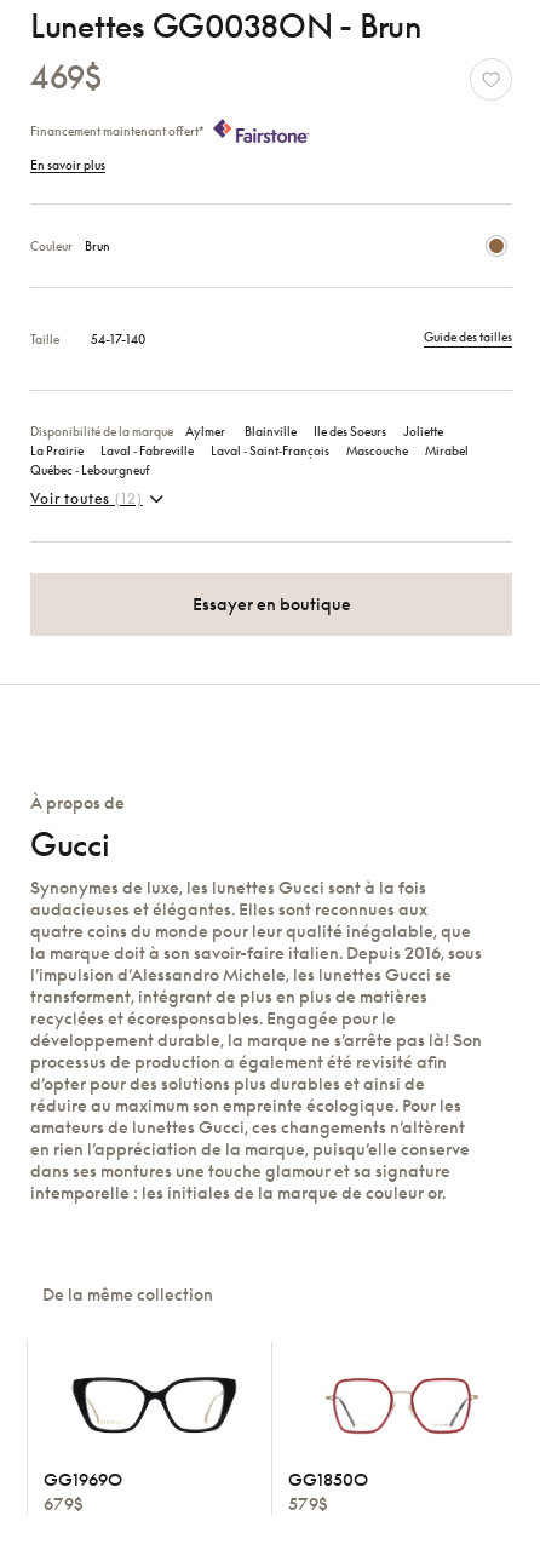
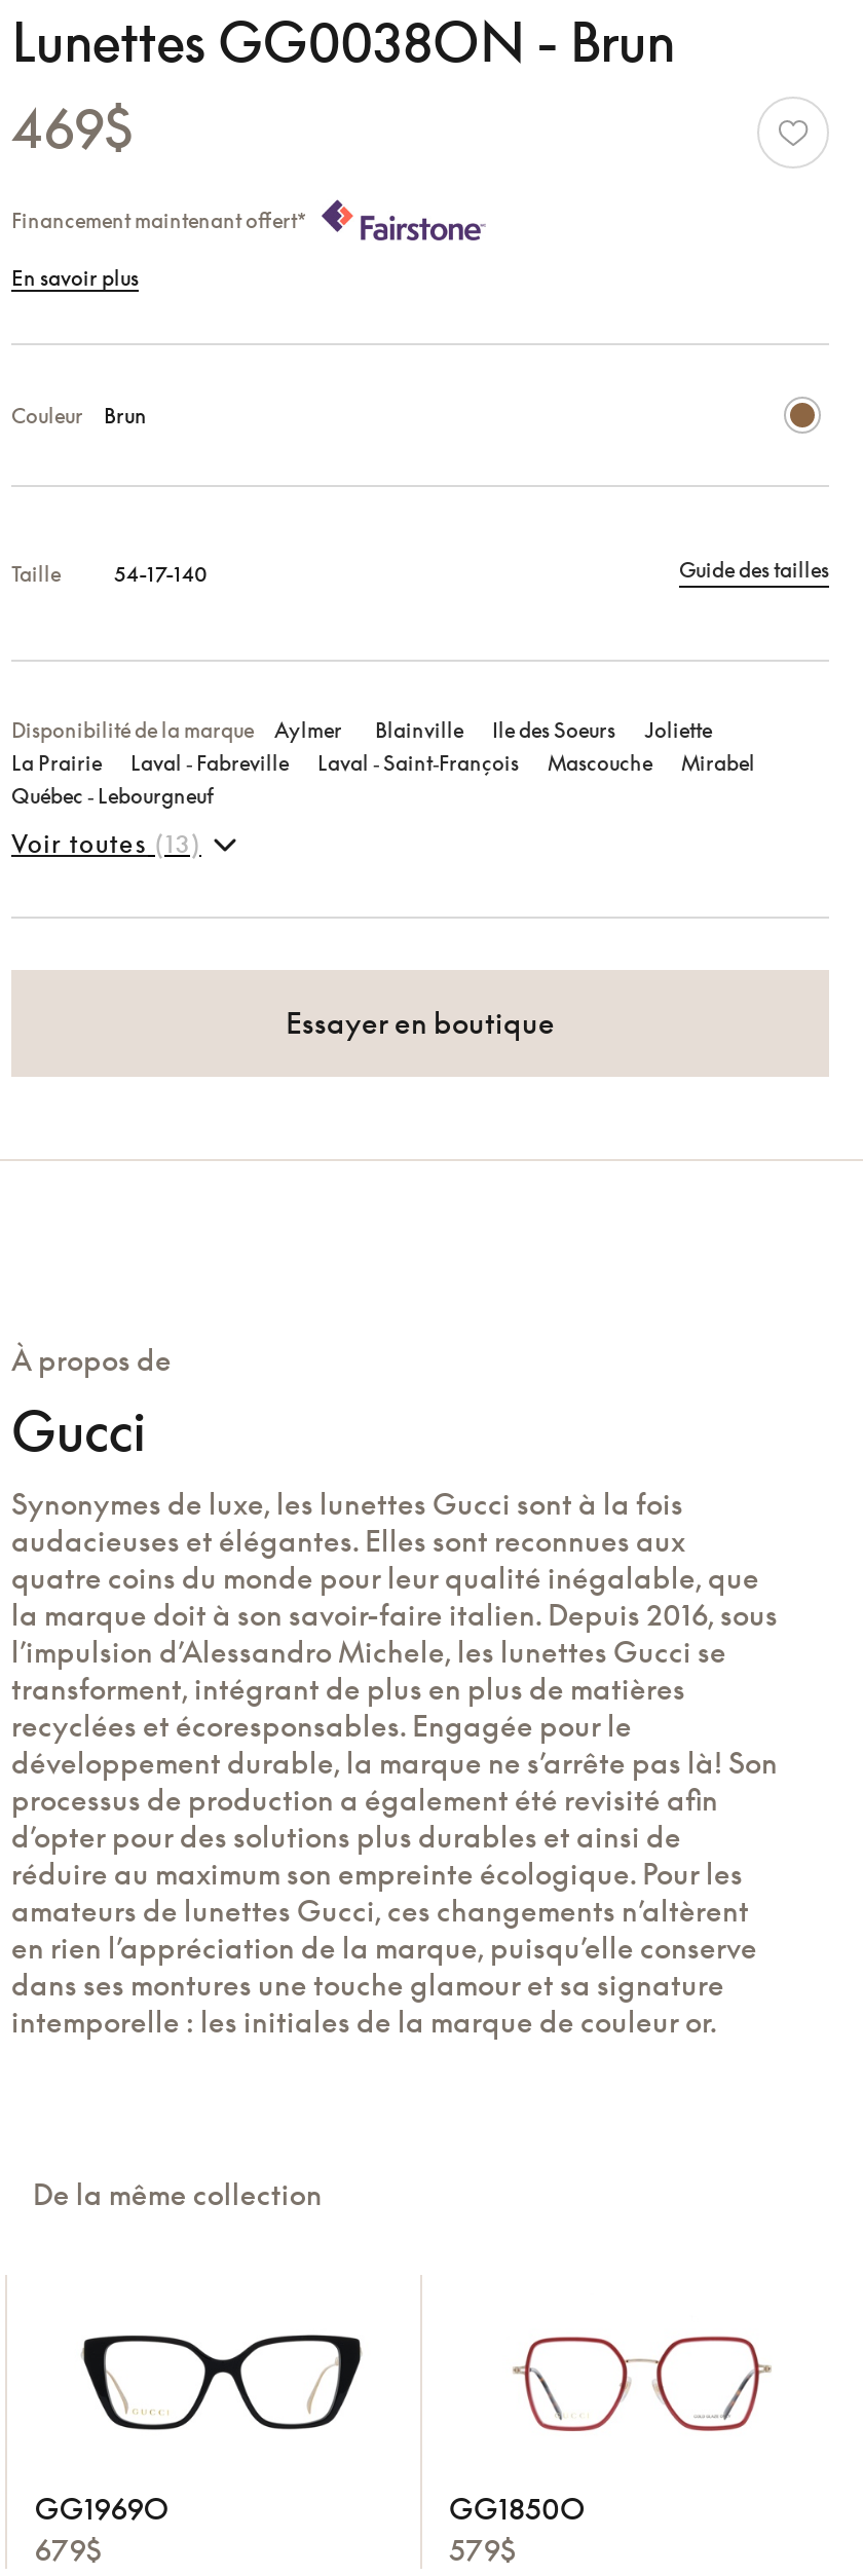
[30,489,142,507] Voir toutes (12) -> [11,827,201,858] Voir toutes (13)

